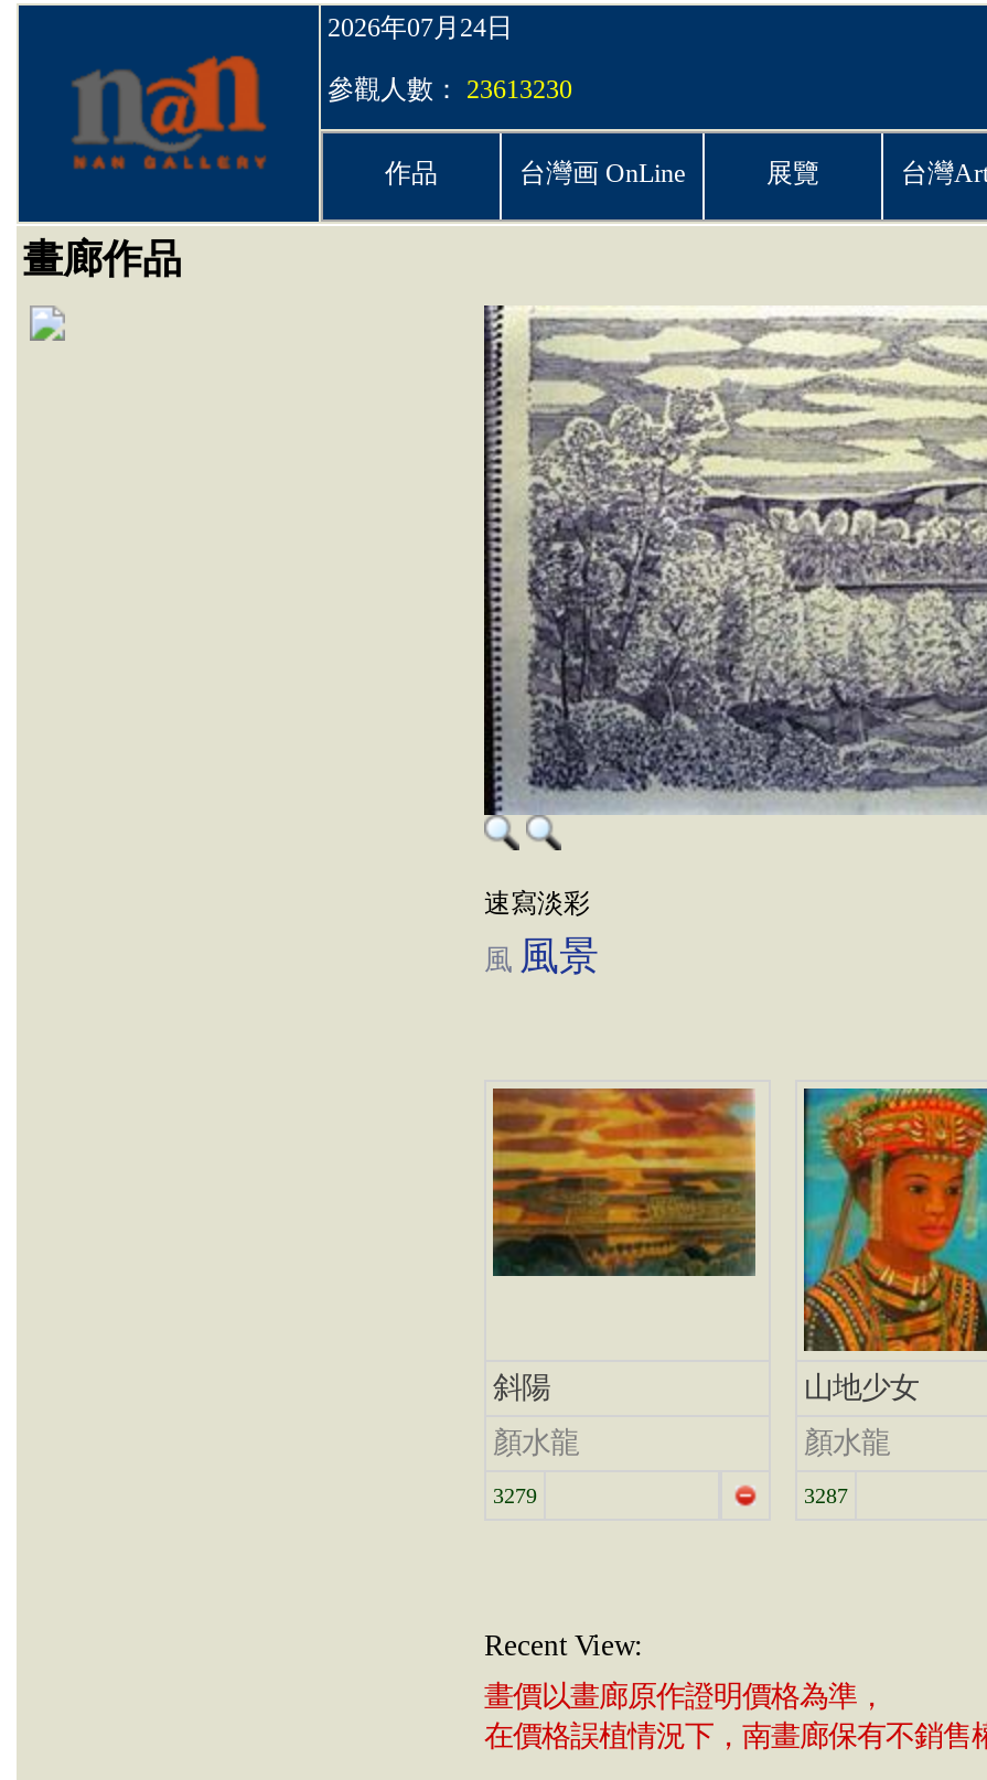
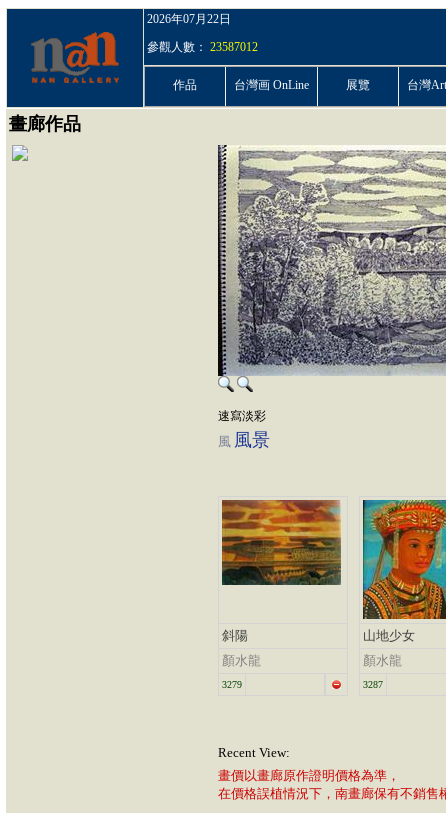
[328,12,513,43] 2026年07月24日 -> [147,12,231,26] 2026年07月22日
[328,74,572,105] 參觀人數： 23613230 -> [147,40,258,54] 參觀人數： 23587012

